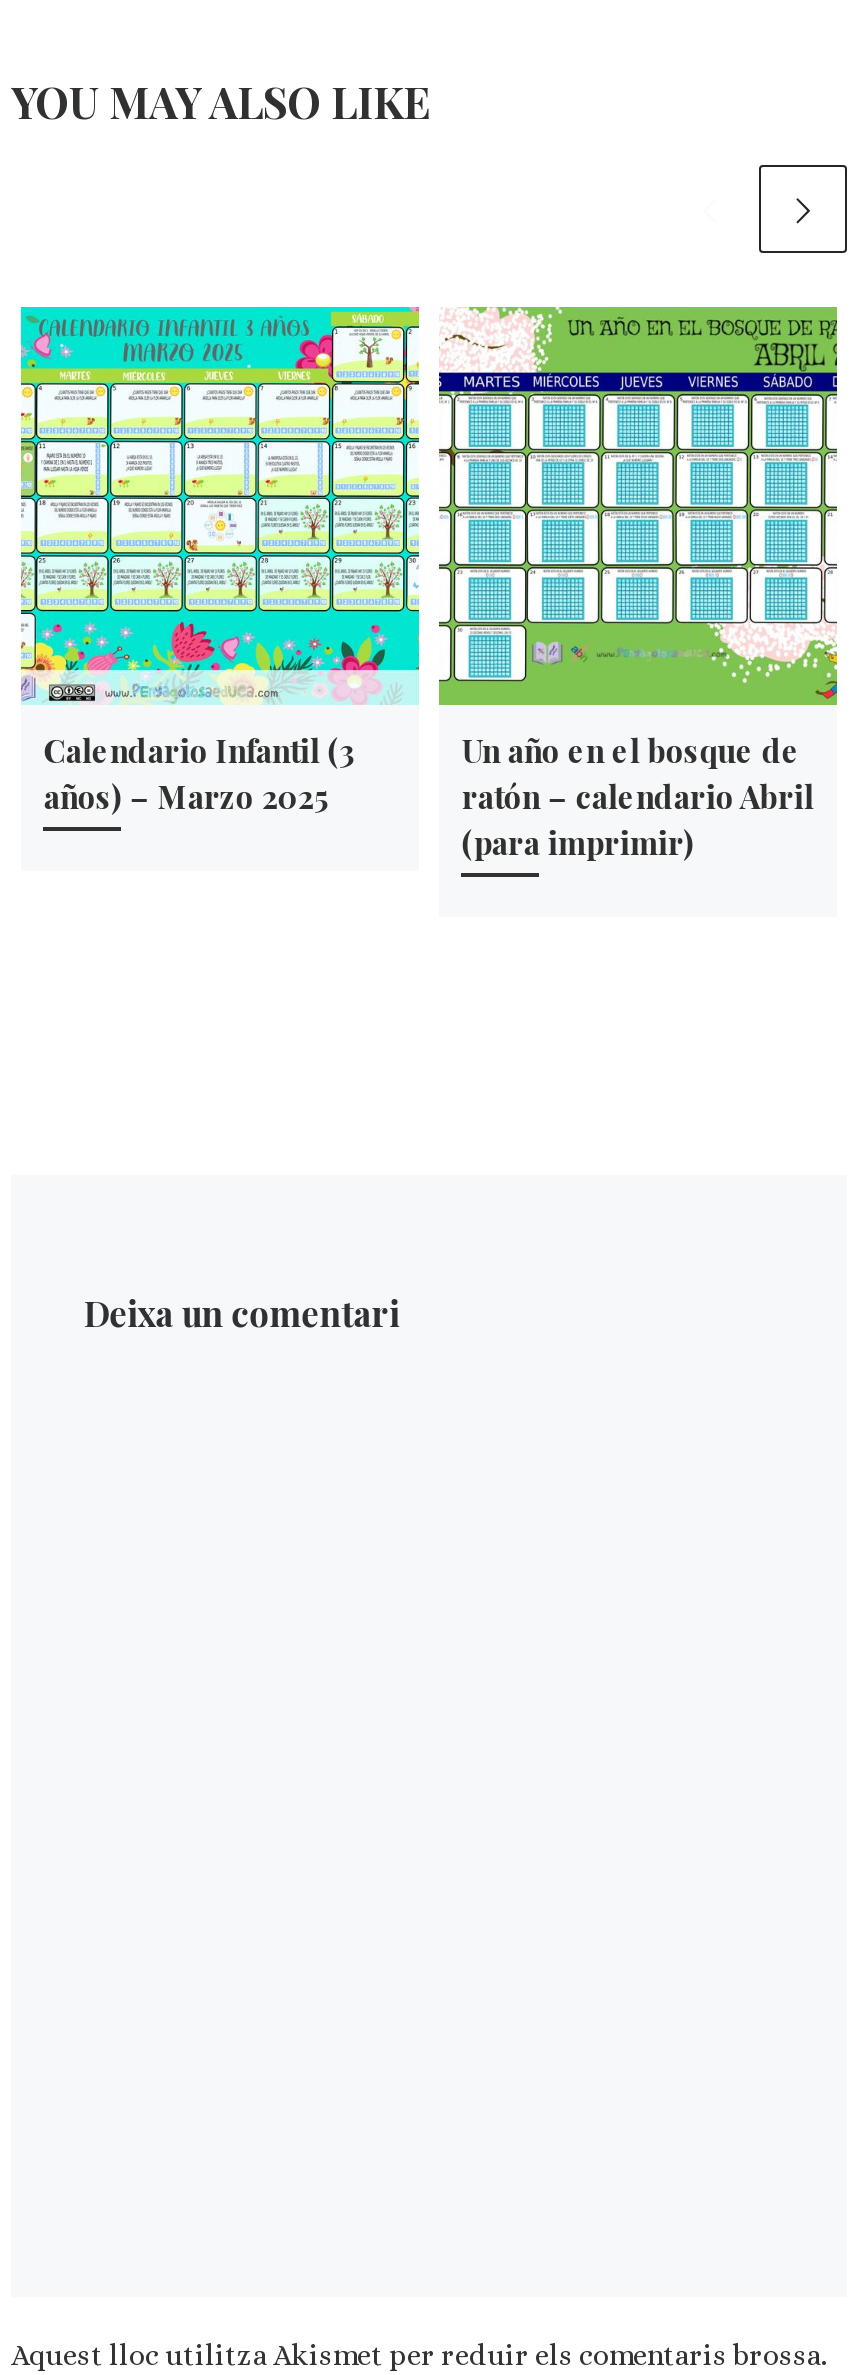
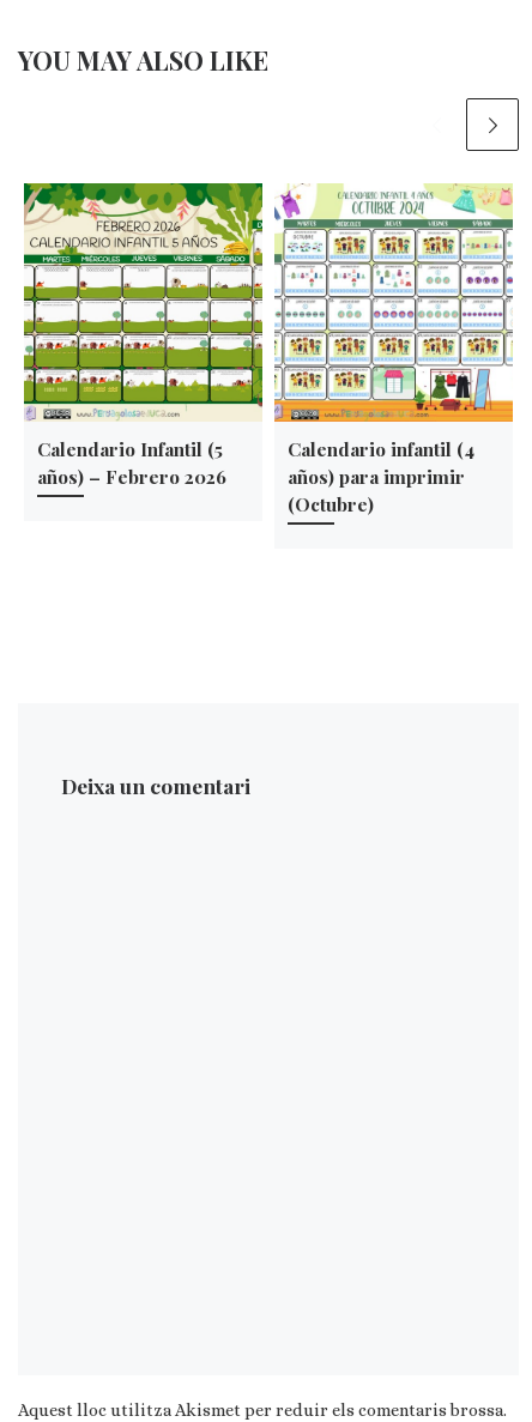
[19,305,421,818] [image] | Calendario Infantil (3 | años) – Marzo 2025 -> [23,182,264,489] [image] | Calendario Infantil (5 | años) – Febrero 2026
[437,305,839,864] [image] | Un año en el bosque de | ratón – calendario Abril | (para imprimir) -> [273,183,514,517] [image] | Calendario infantil (4 | años) para imprimir | (Octubre)

